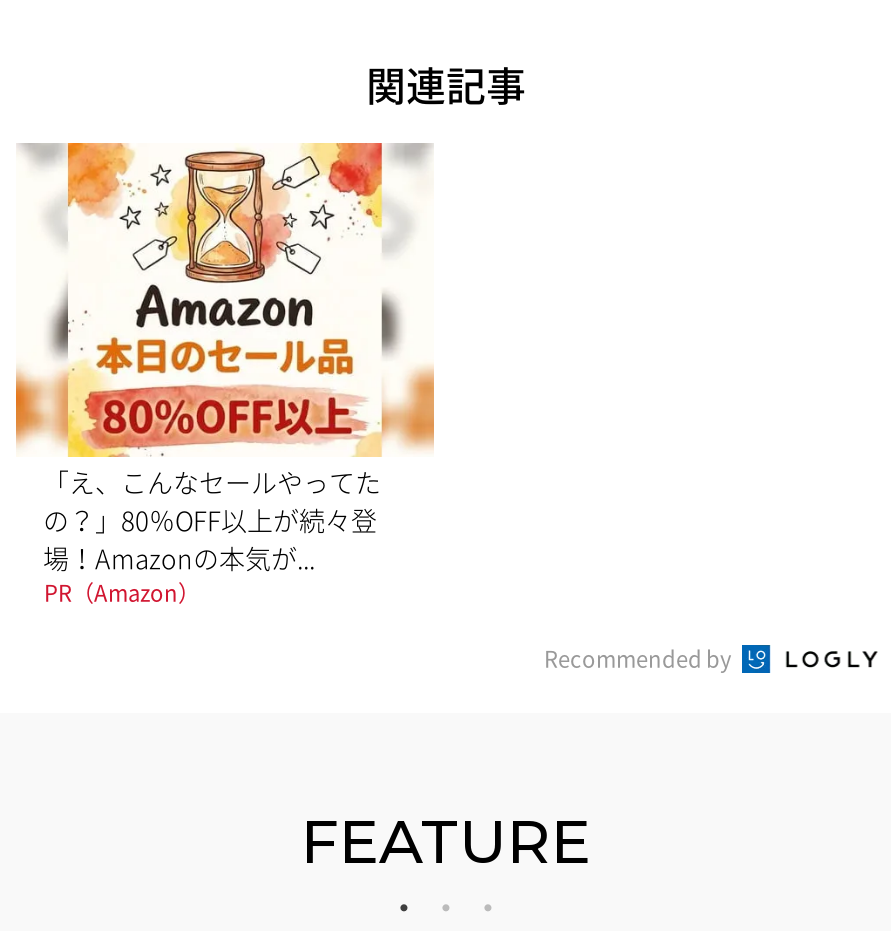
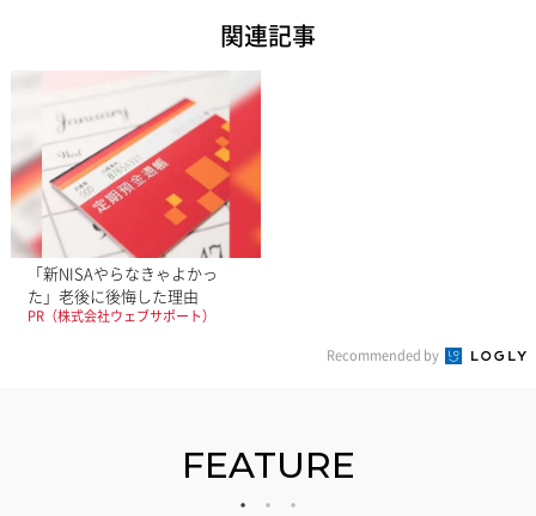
[14,140,436,608] [image] | 「え、こんなセールやってた | の？」80％OFF以上が続々登 | 場！Amazonの本気が... | PR（Amazon） -> [10,70,262,326] [image] | 「新NISAやらなきゃよかっ | た」老後に後悔した理由 | PR（株式会社ウェブサポート）

